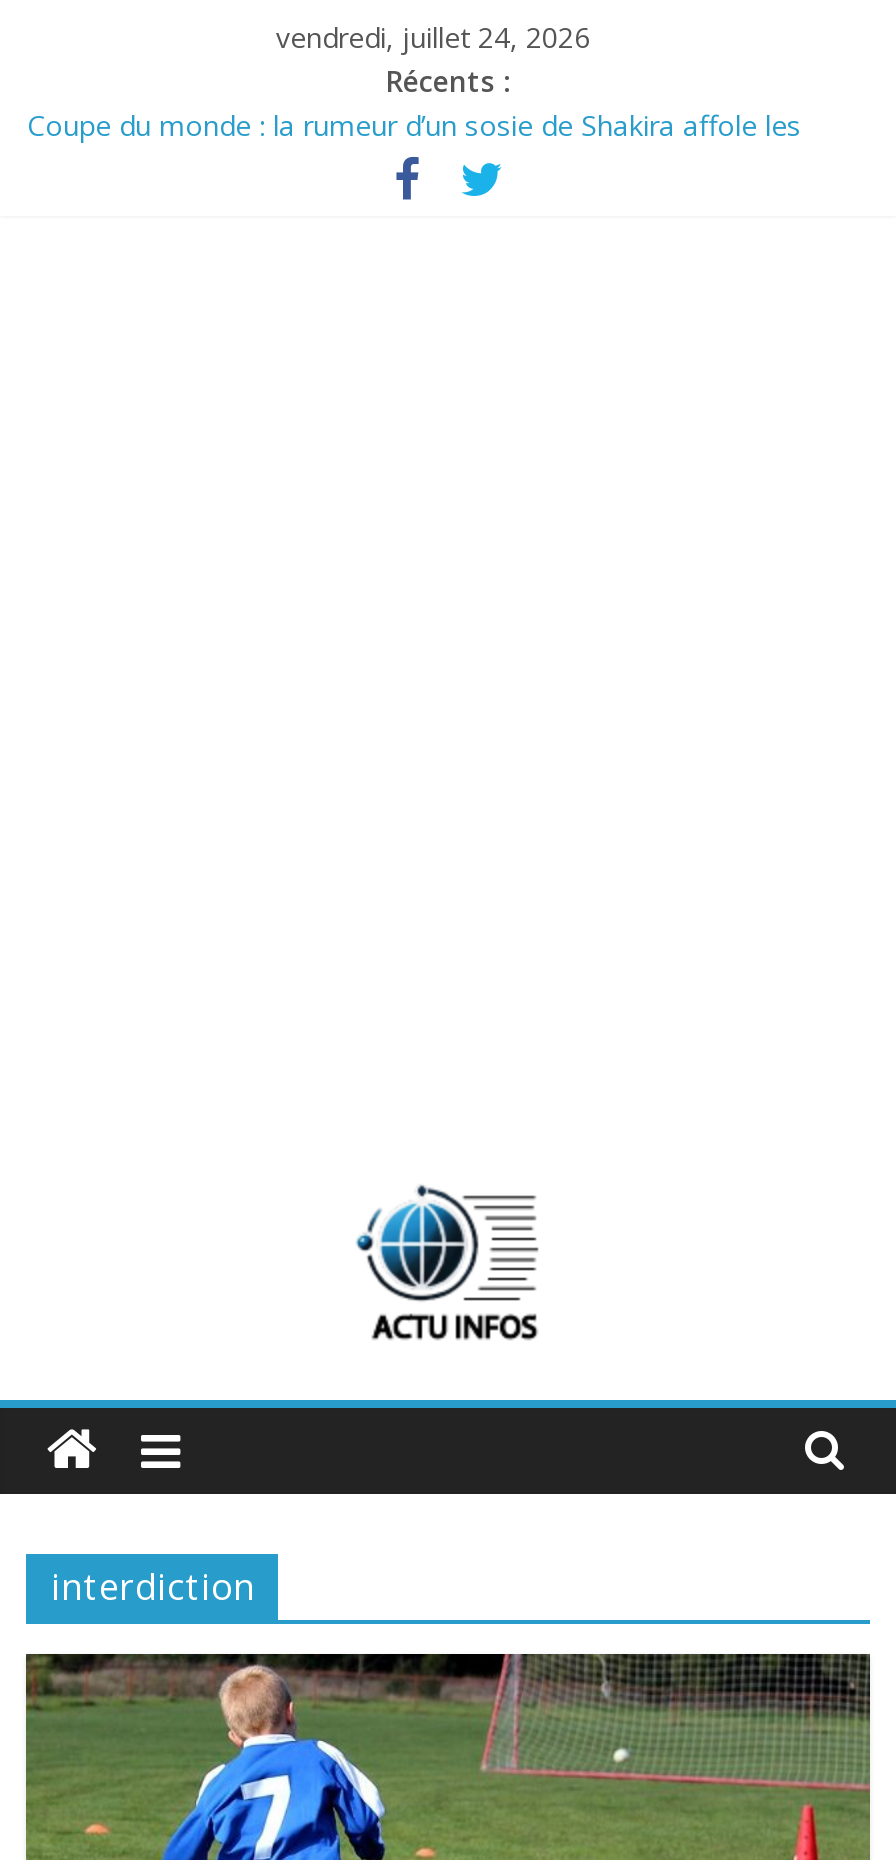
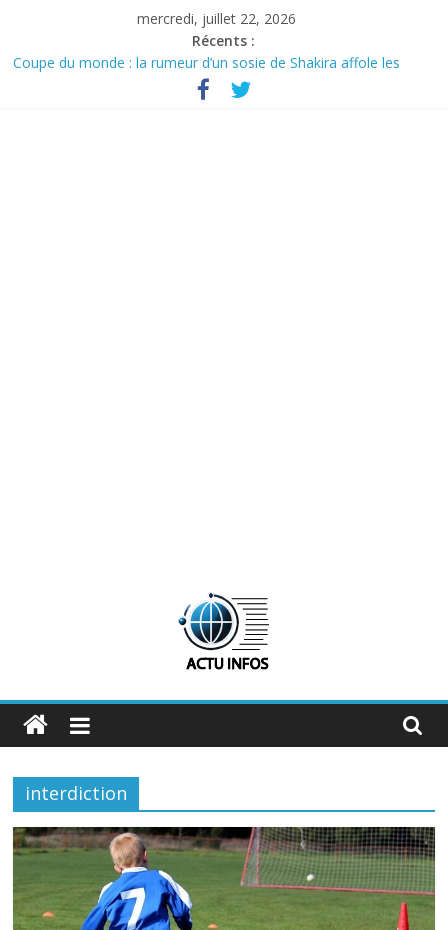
[276,18,590,56] vendredi, juillet 24, 2026 -> [137,9,296,28] mercredi, juillet 22, 2026

